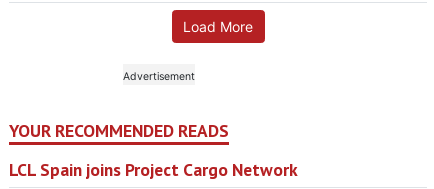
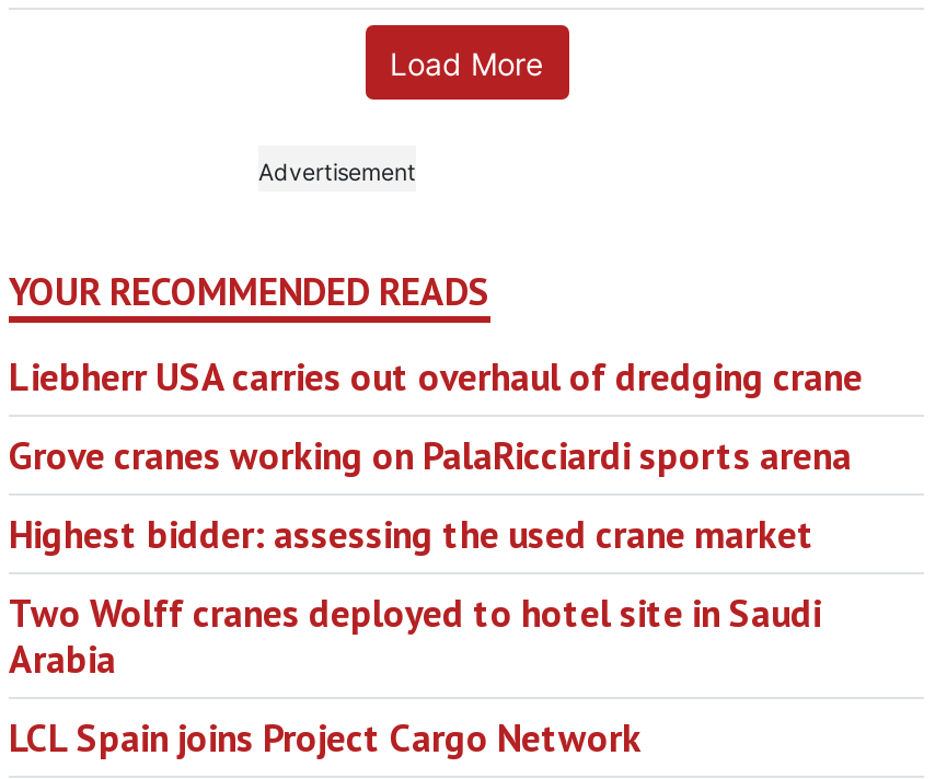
none -> [9,351,863,683] Liebherr USA carries out overhaul of dredging crane | Grove cranes working on PalaRicciardi sports arena | Highest bidder: assessing the used crane market | Two Wolff cranes deployed to hotel site in Saudi | Arabia

